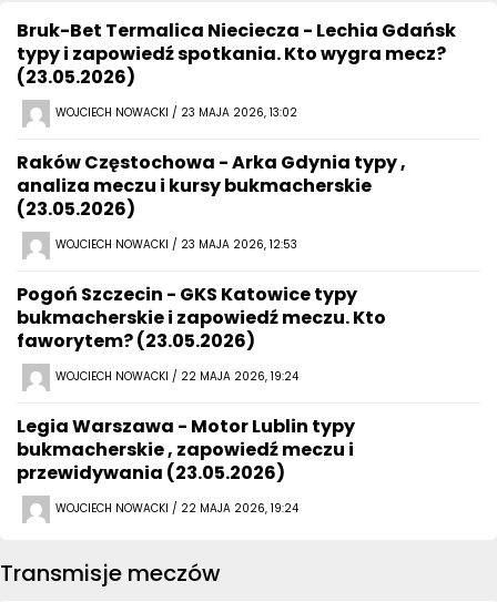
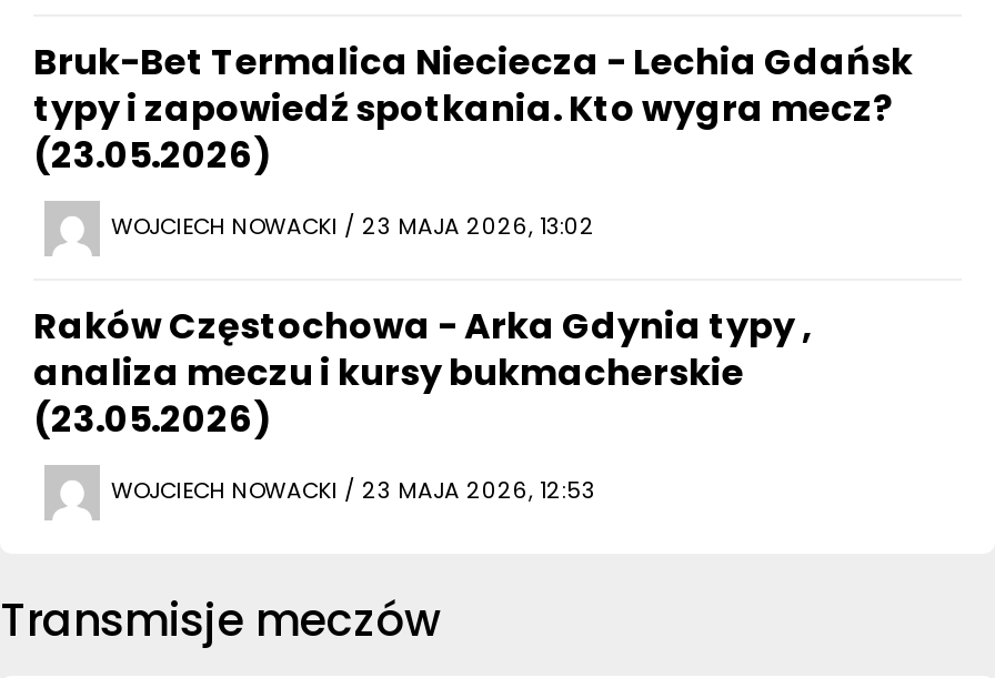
[17,281,386,517] Pogoń Szczecin - GKS Katowice typy | bukmacherskie i zapowiedź meczu. Kto | faworytem? (23.05.2026) | WOJCIECH NOWACKI / 22 MAJA 2026, 19:24 | Legia Warszawa - Motor Lublin typy | bukmacherskie , zapowiedź meczu i | przewidywania (23.05.2026) | WOJCIECH NOWACKI / 22 MAJA 2026, 19:24 -> none

